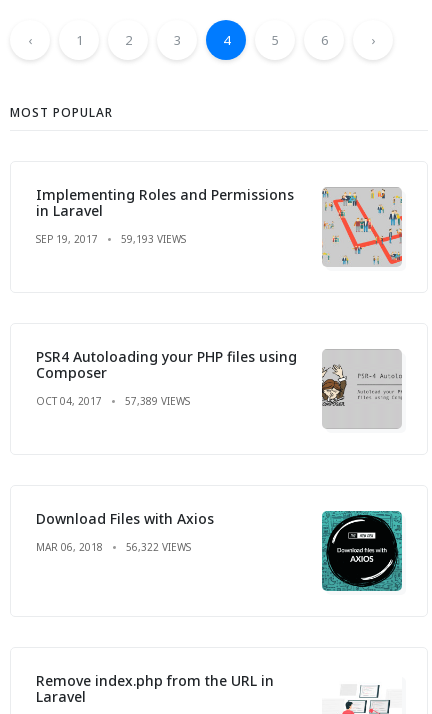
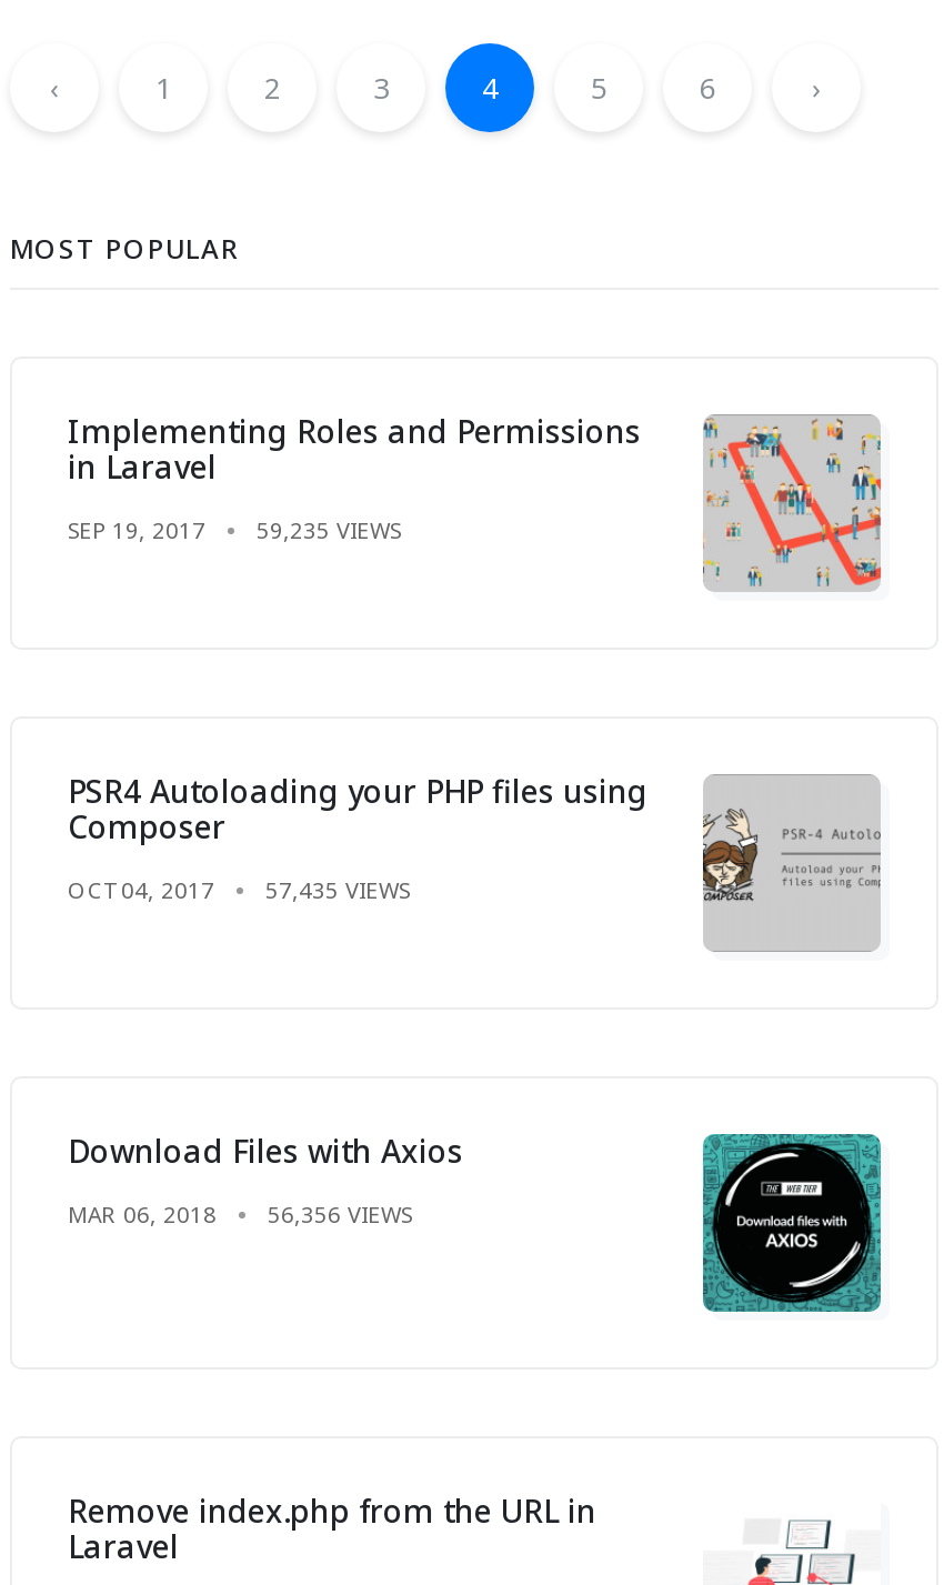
[36,232,186,246] SEP 19, 2017 59,193 VIEWS -> [68,514,401,545] SEP 19, 2017 59,235 VIEWS
[36,394,190,408] OCT 04, 2017 57,389 VIEWS -> [68,874,410,905] OCT 04, 2017 57,435 VIEWS
[36,540,191,554] MAR 06, 2018 56,322 VIEWS -> [68,1198,412,1229] MAR 06, 2018 56,356 VIEWS

